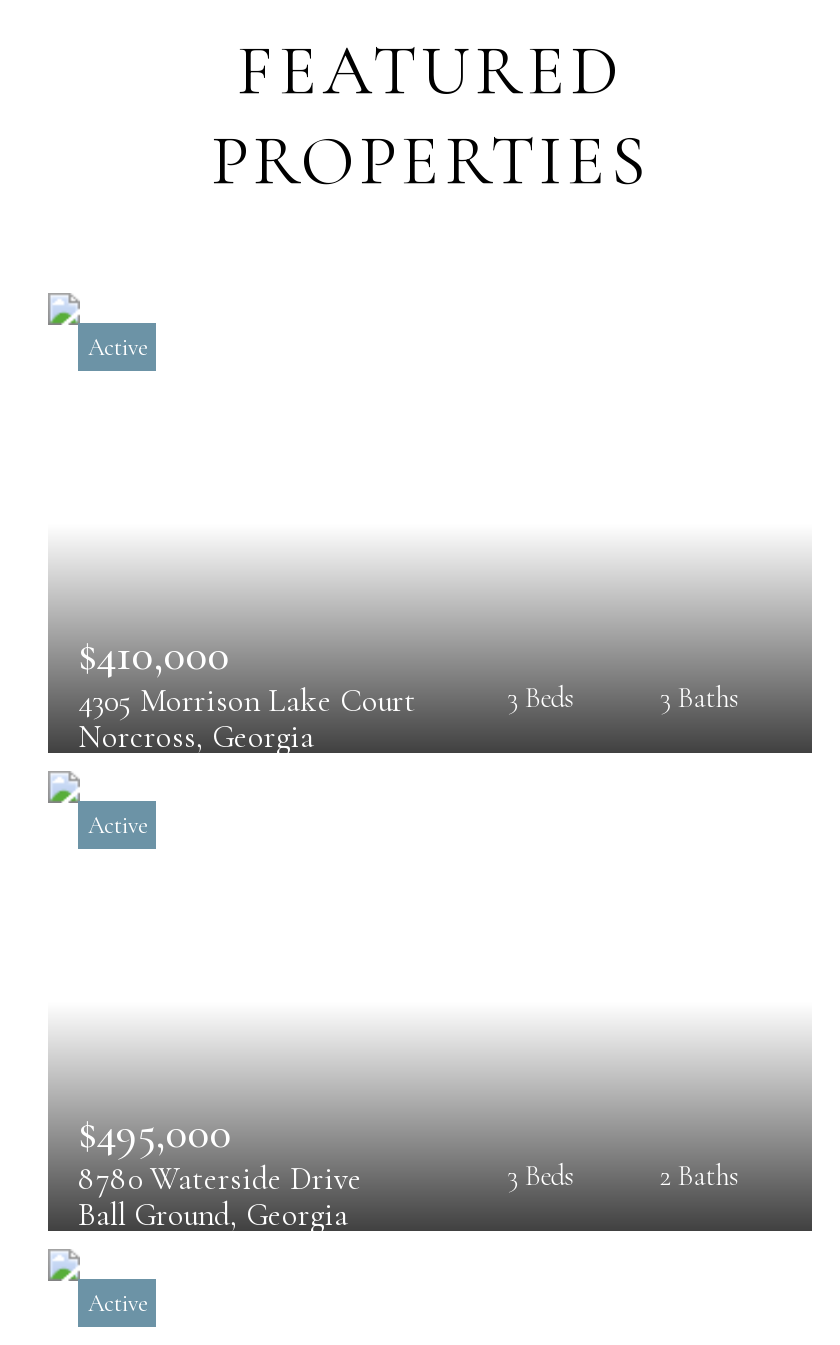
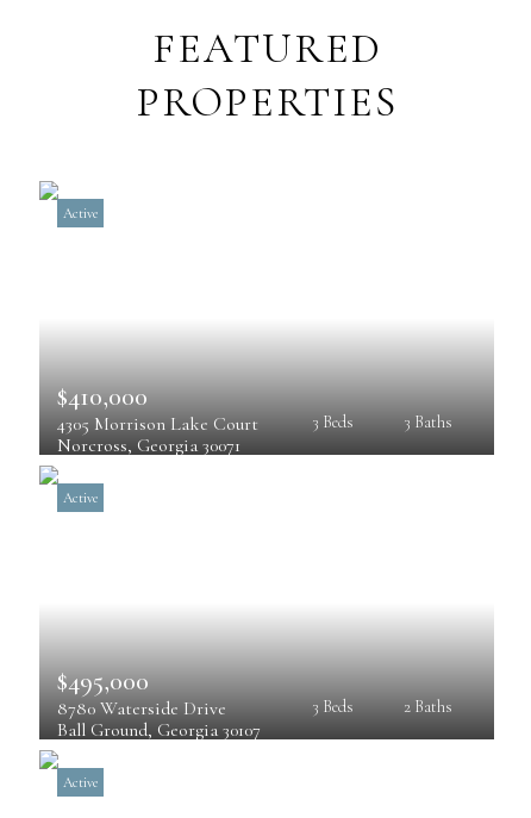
[78,717,314,757] Norcross, Georgia -> [57,433,240,457] Norcross, Georgia 30071
[78,1195,348,1235] Ball Ground, Georgia -> [57,718,261,742] Ball Ground, Georgia 30107

